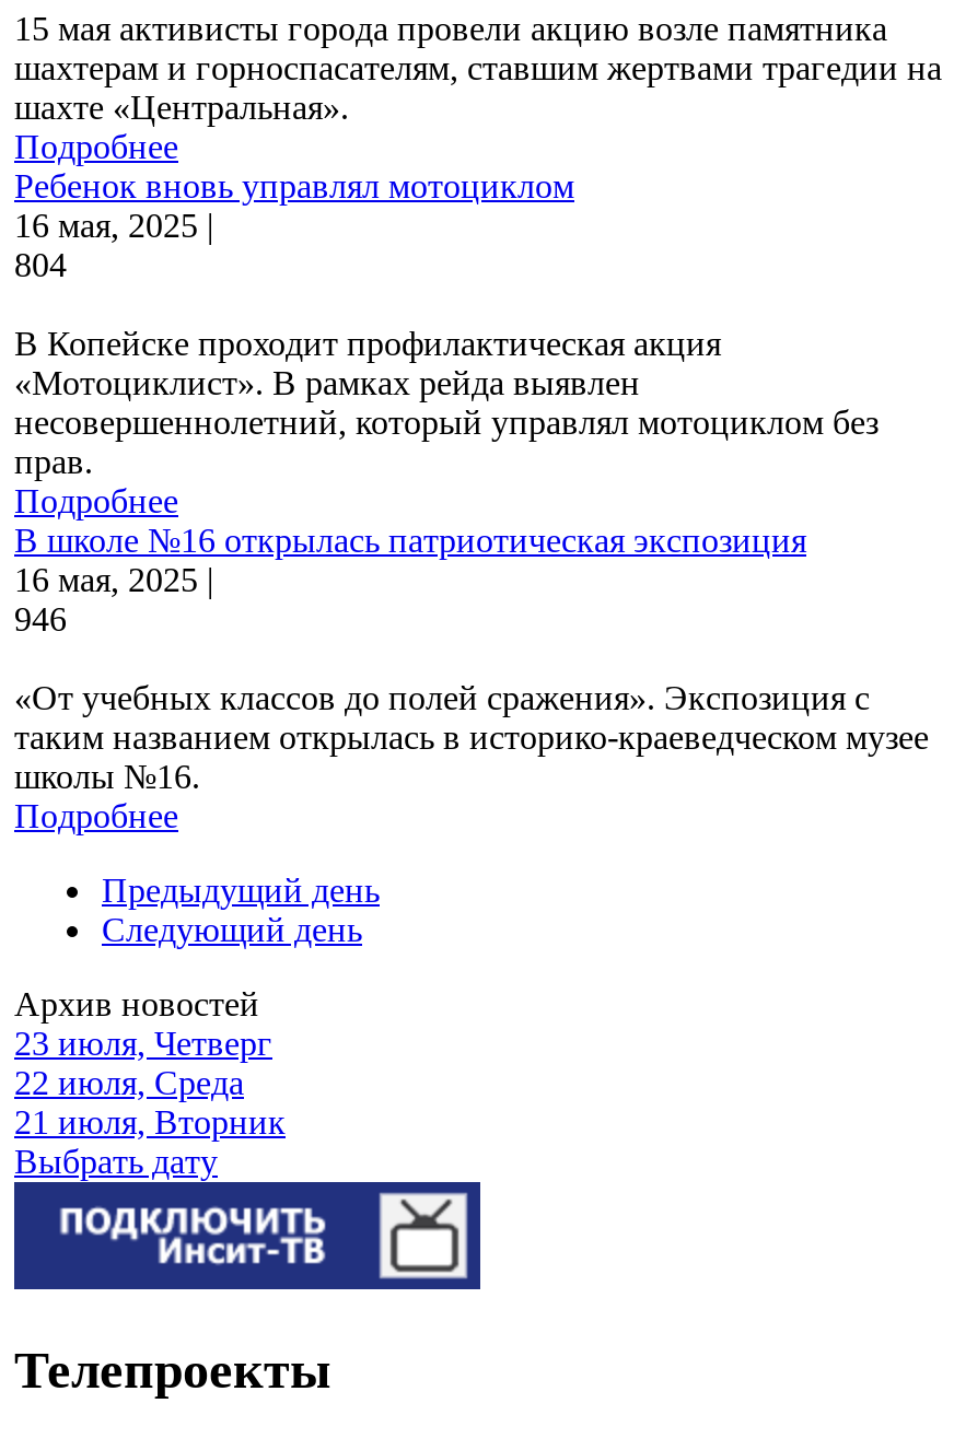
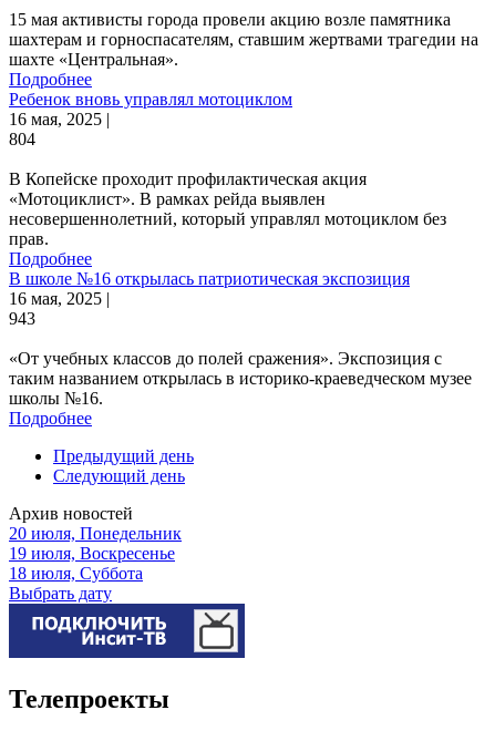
[14,600,67,637] 946 -> [9,309,35,328] 943
[14,1024,272,1062] 23 июля, Четверг -> [9,524,182,543] 20 июля, Понедельник
[14,1064,244,1101] 22 июля, Среда -> [9,544,175,563] 19 июля, Воскресенье
[14,1103,286,1140] 21 июля, Вторник -> [9,564,143,582] 18 июля, Суббота

